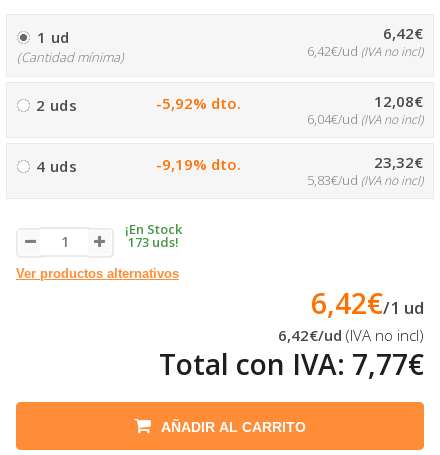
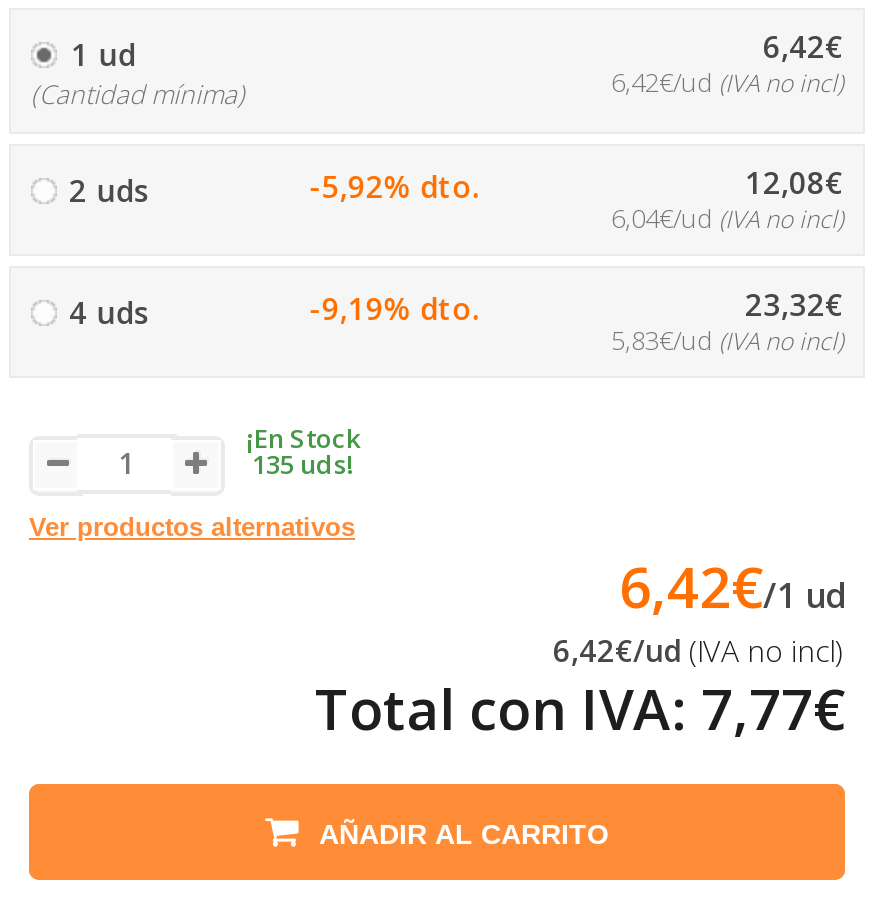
[127,233,178,251] 173 uds! -> [252,446,354,482] 135 uds!

